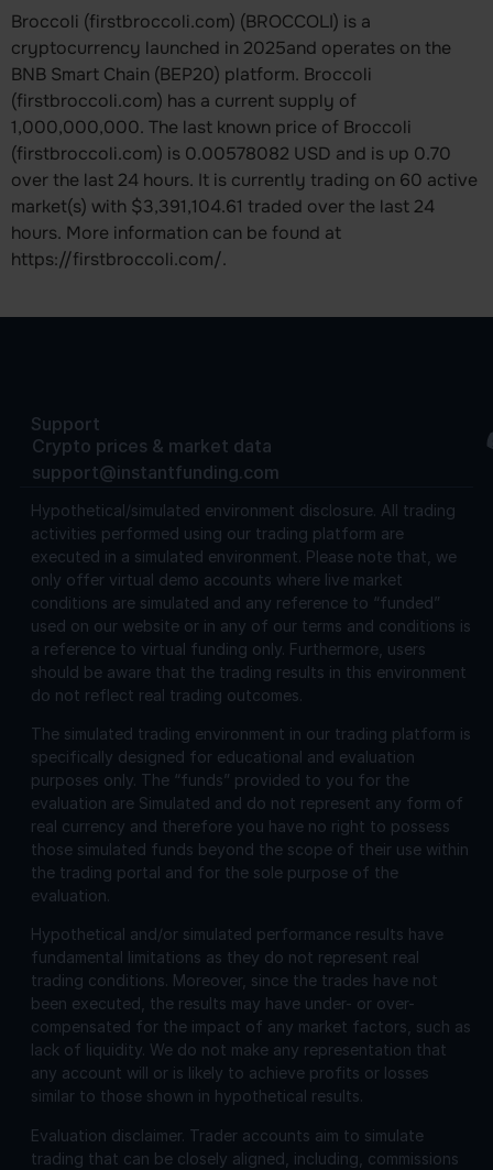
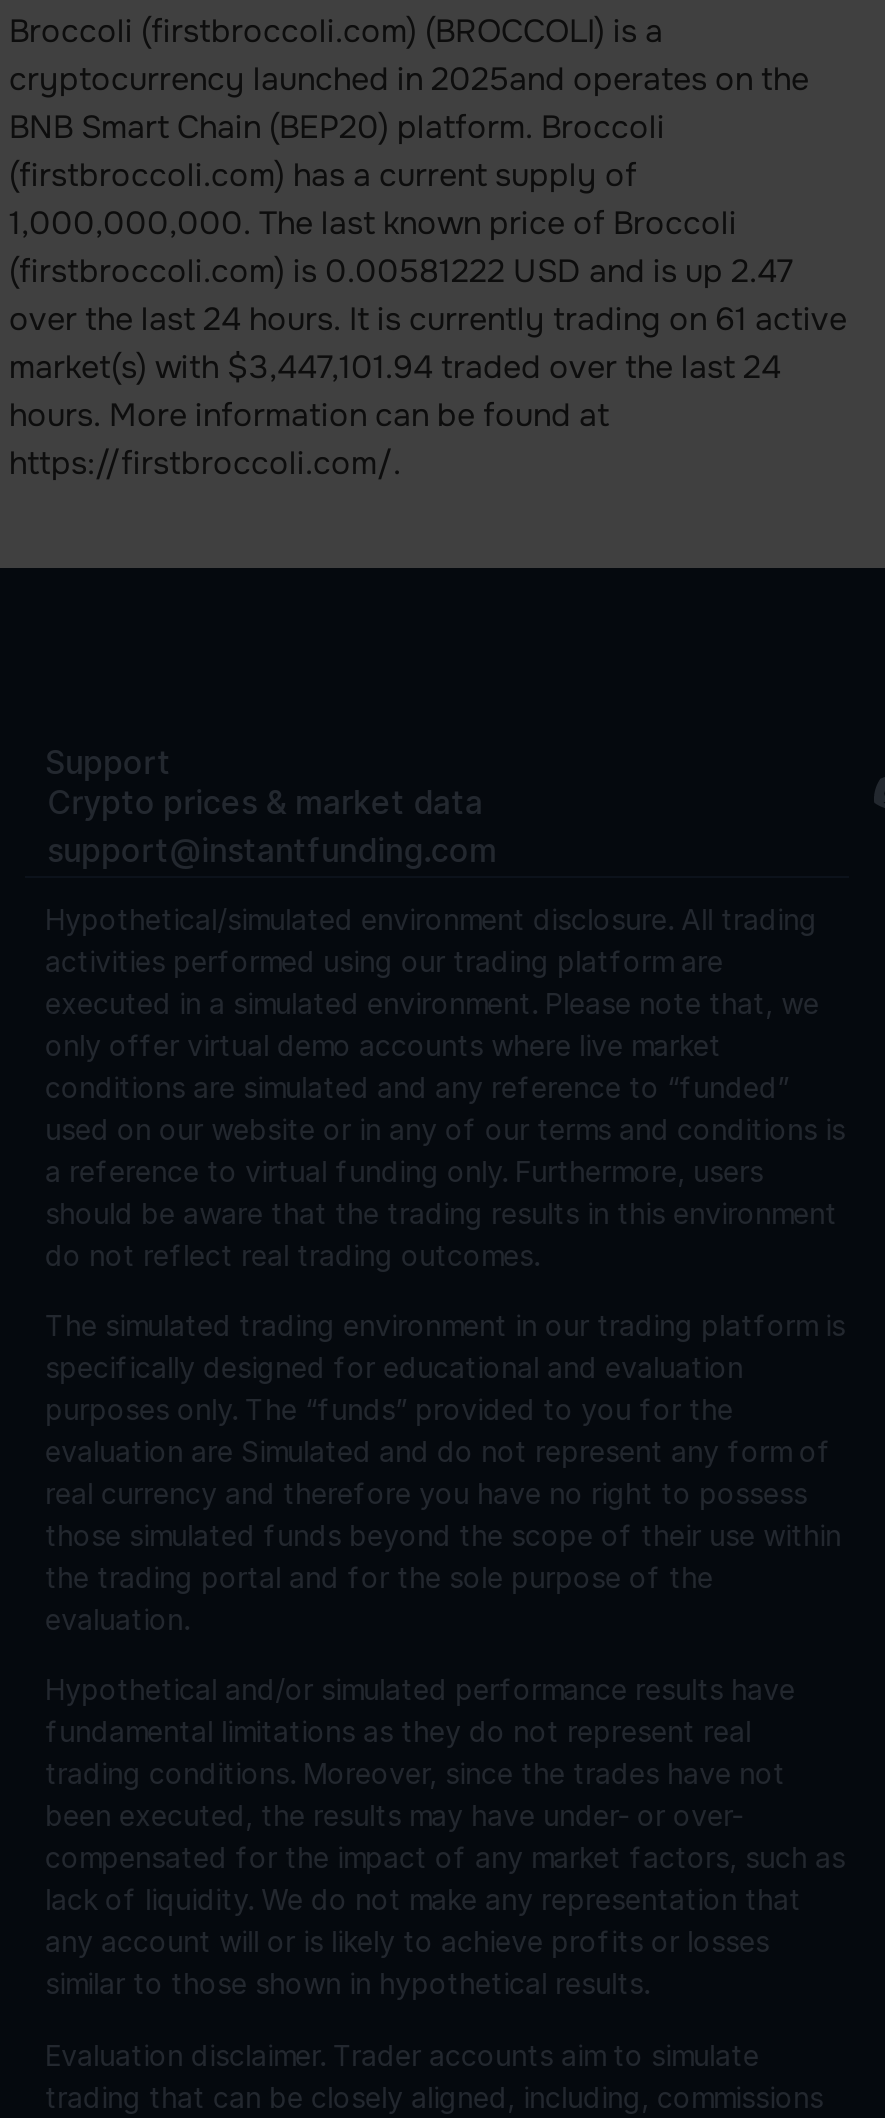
[11,142,451,165] (firstbroccoli.com) is 0.00578082 USD and is up 0.70 -> [9,249,793,291] (firstbroccoli.com) is 0.00581222 USD and is up 2.47
[11,168,478,191] over the last 24 hours. It is currently trading on 60 active -> [9,297,847,339] over the last 24 hours. It is currently trading on 61 active
[11,194,435,217] market(s) with $3,391,104.61 traded over the last 24 -> [9,345,781,387] market(s) with $3,447,101.94 traded over the last 24

